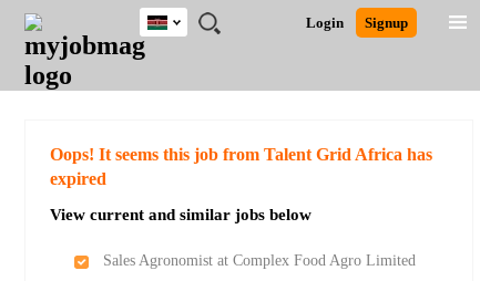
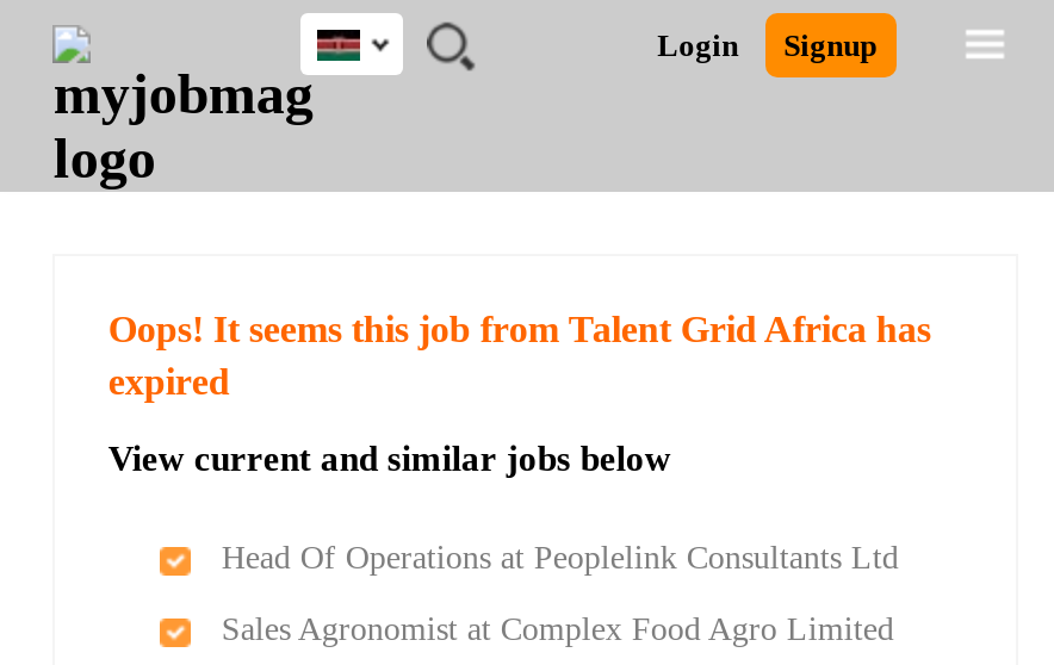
none -> [222,540,899,576] Head Of Operations at Peoplelink Consultants Ltd

